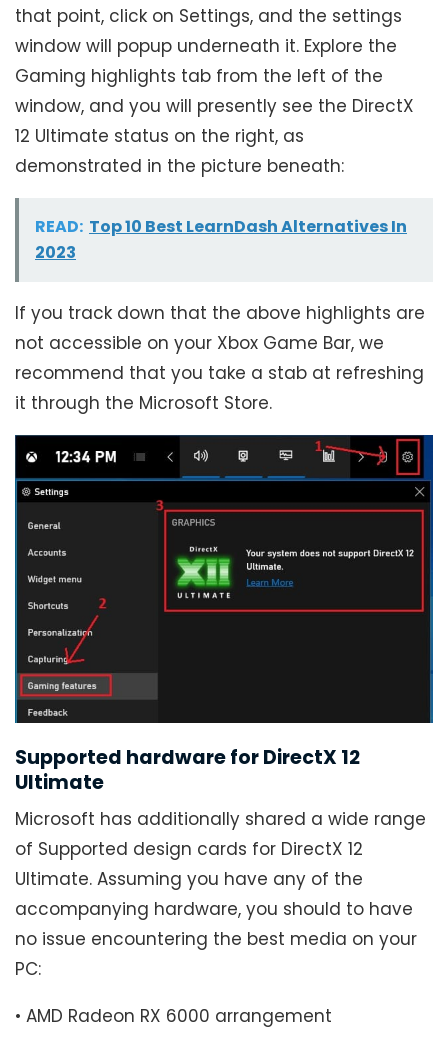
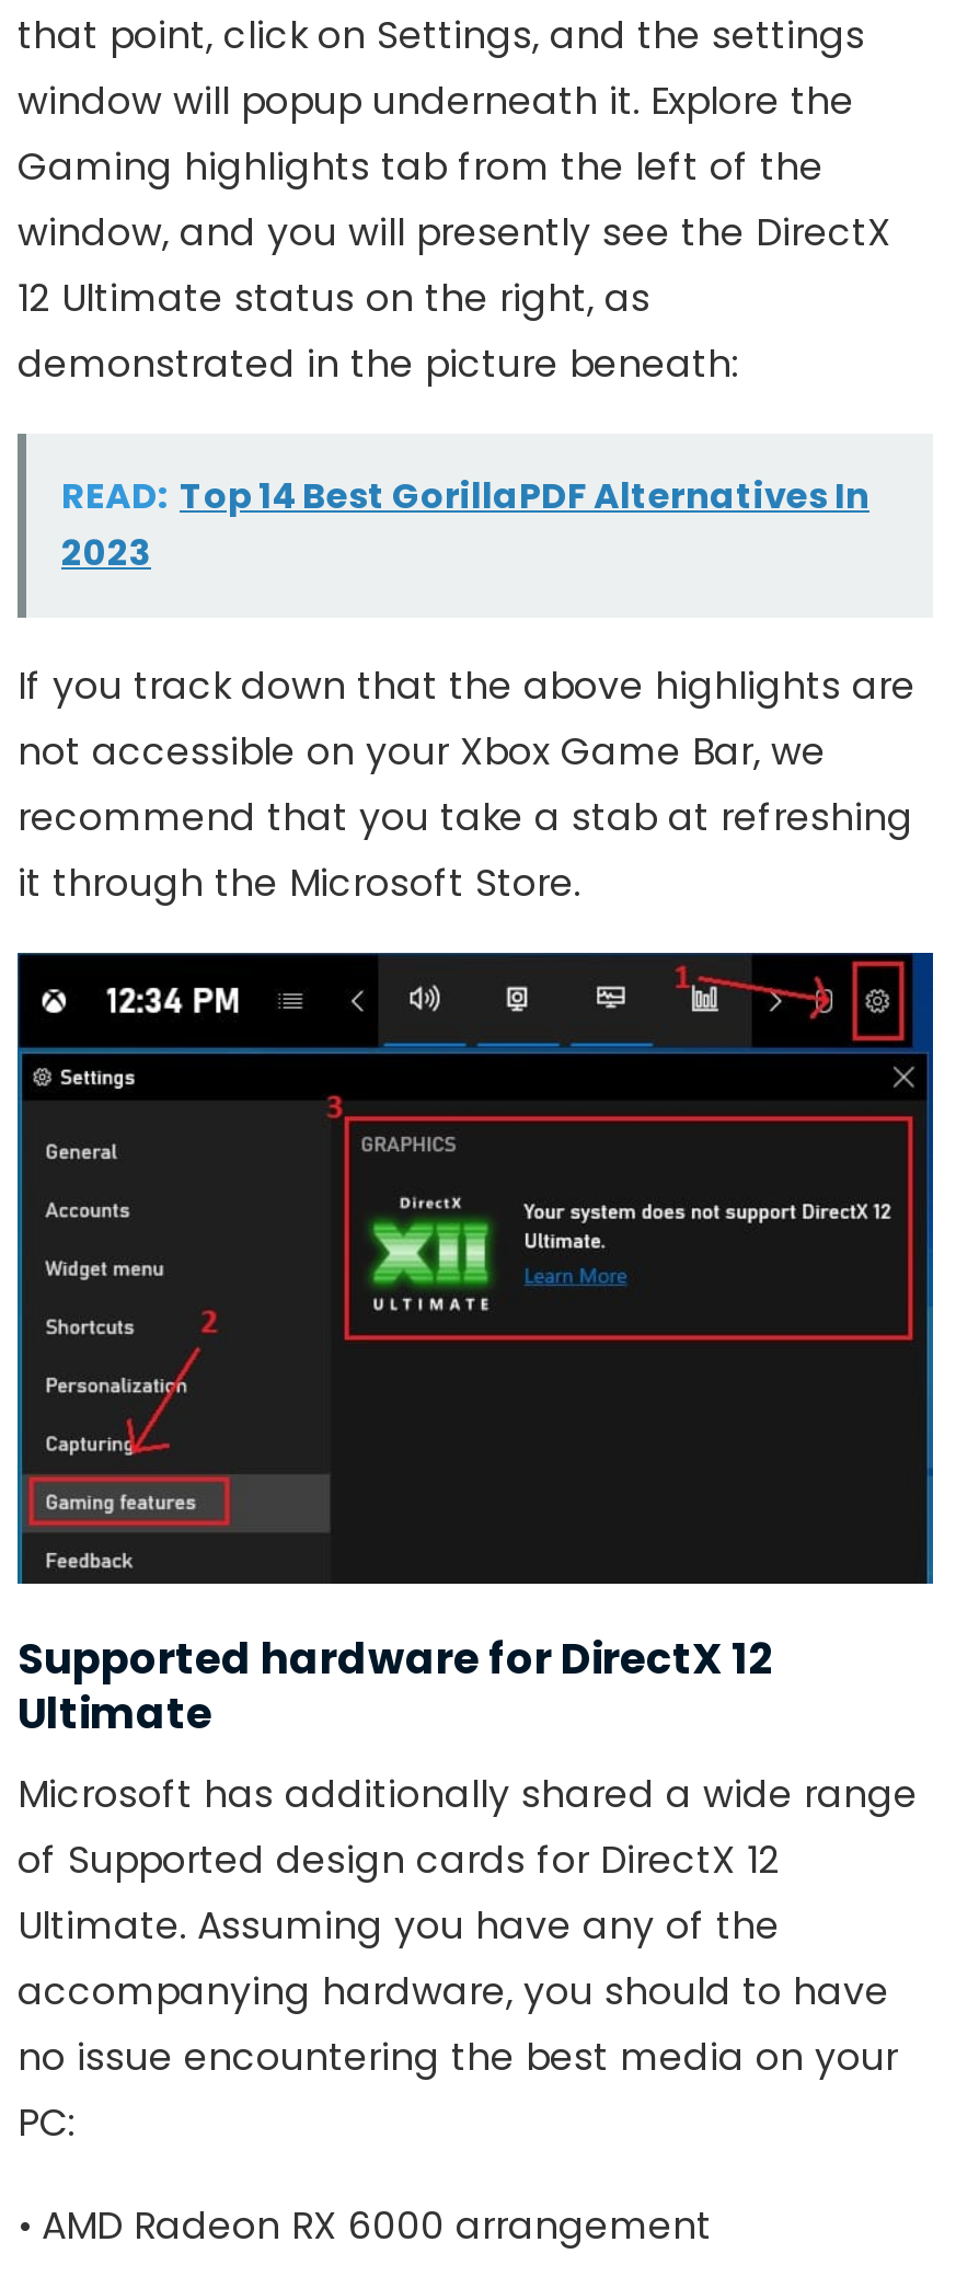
[35,215,407,238] READ: Top 10 Best LearnDash Alternatives In -> [61,472,869,522] READ: Top 14 Best GorillaPDF Alternatives In

